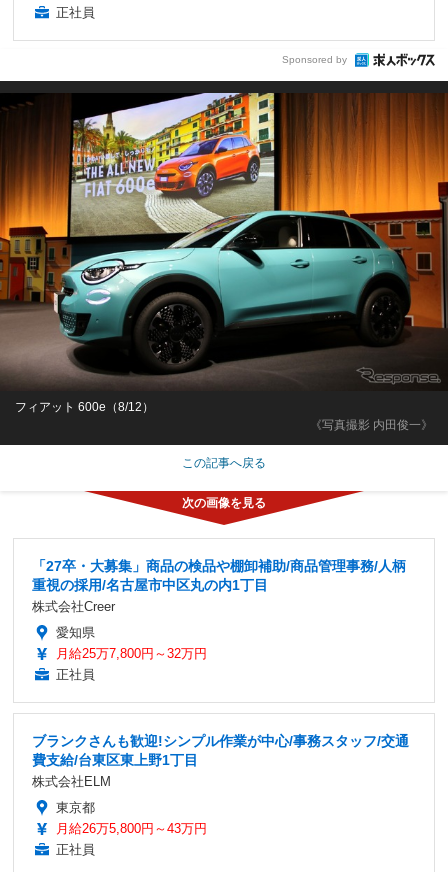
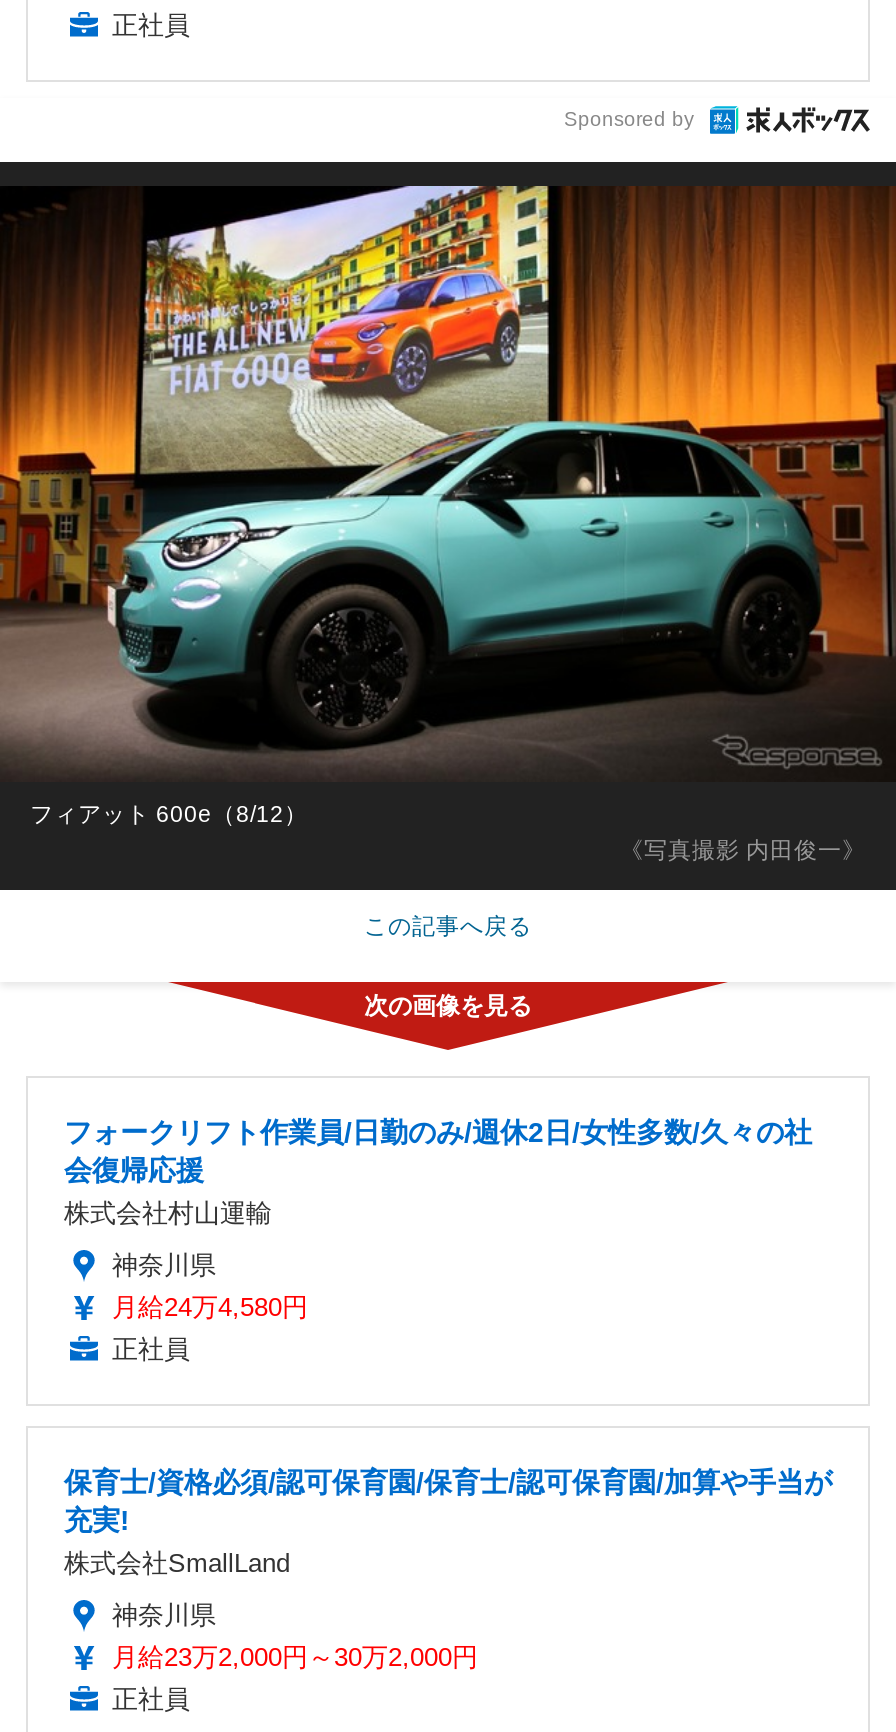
[32,558,406,614] 「27卒・大募集」商品の検品や棚卸補助/商品管理事務/人柄 | 重視の採用/名古屋市中区丸の内1丁目 | 株式会社Creer -> [64,1115,812,1227] フォークリフト作業員/日勤のみ/週休2日/女性多数/久々の社 | 会復帰応援 | 株式会社村山運輸
[56,625,207,661] 愛知県 | 月給25万7,800円～32万円 -> [112,1249,308,1321] 神奈川県 | 月給24万4,580円
[32,733,409,789] ブランクさんも歓迎!シンプル作業が中心/事務スタッフ/交通 | 費支給/台東区東上野1丁目 | 株式会社ELM -> [64,1465,832,1577] 保育士/資格必須/認可保育園/保育士/認可保育園/加算や手当が | 充実! | 株式会社SmallLand
[56,800,207,836] 東京都 | 月給26万5,800円～43万円 -> [112,1599,478,1671] 神奈川県 | 月給23万2,000円～30万2,000円

